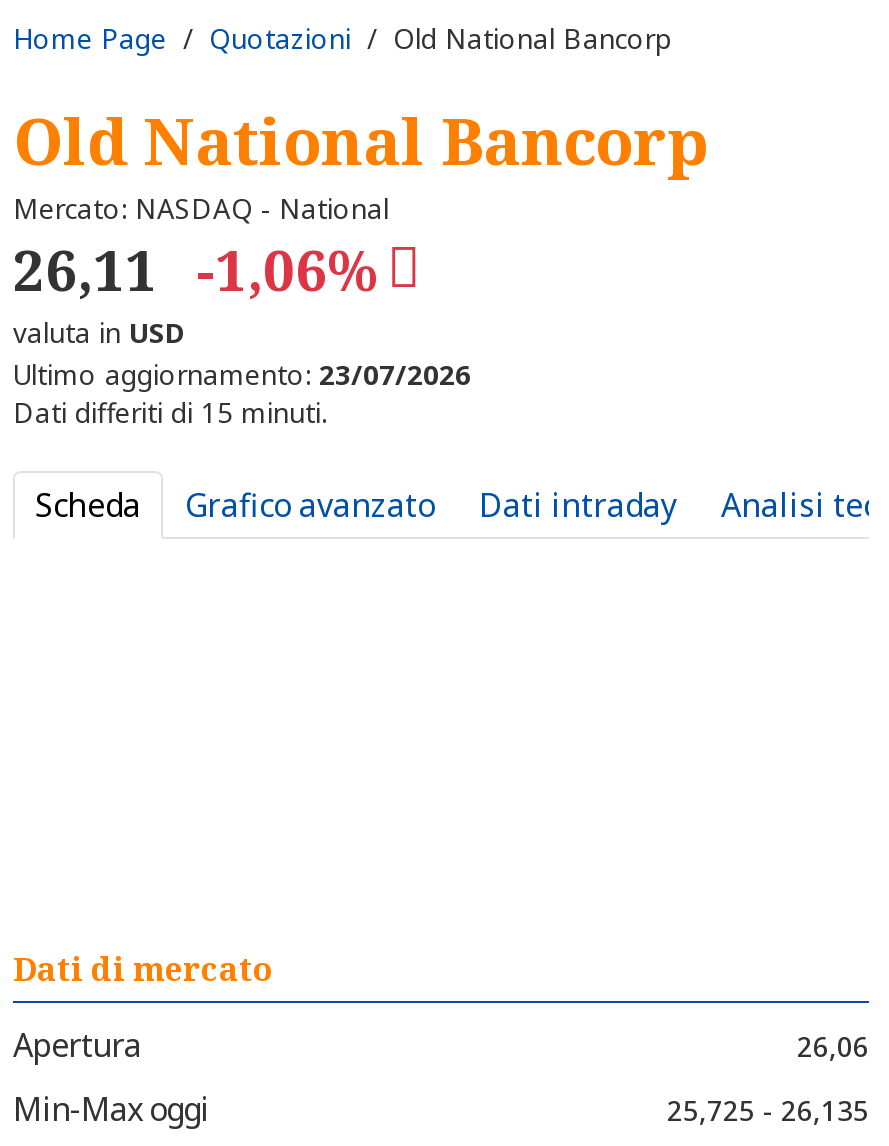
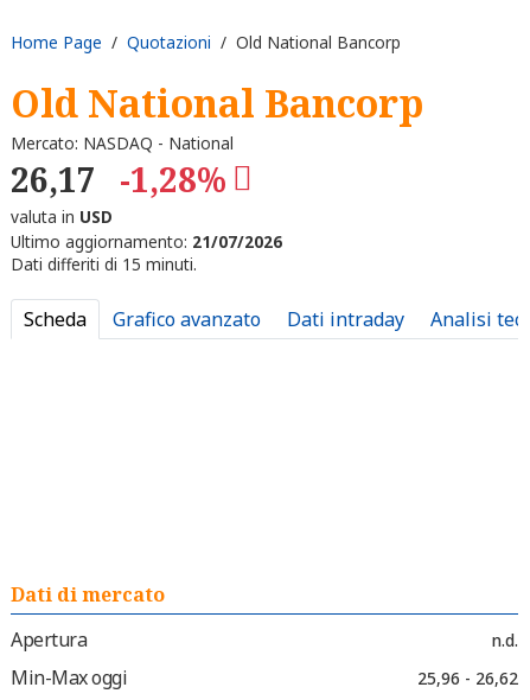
[13,231,377,307] 26,11 -1,06% -> [11,157,226,202] 26,17 -1,28%
[13,355,471,393] Ultimo aggiornamento: 23/07/2026 -> [11,230,282,253] Ultimo aggiornamento: 21/07/2026
[797,1026,869,1064] 26,06 -> [492,628,518,651] n.d.
[667,1090,869,1128] 25,725 - 26,135 -> [417,666,518,689] 25,96 - 26,62

